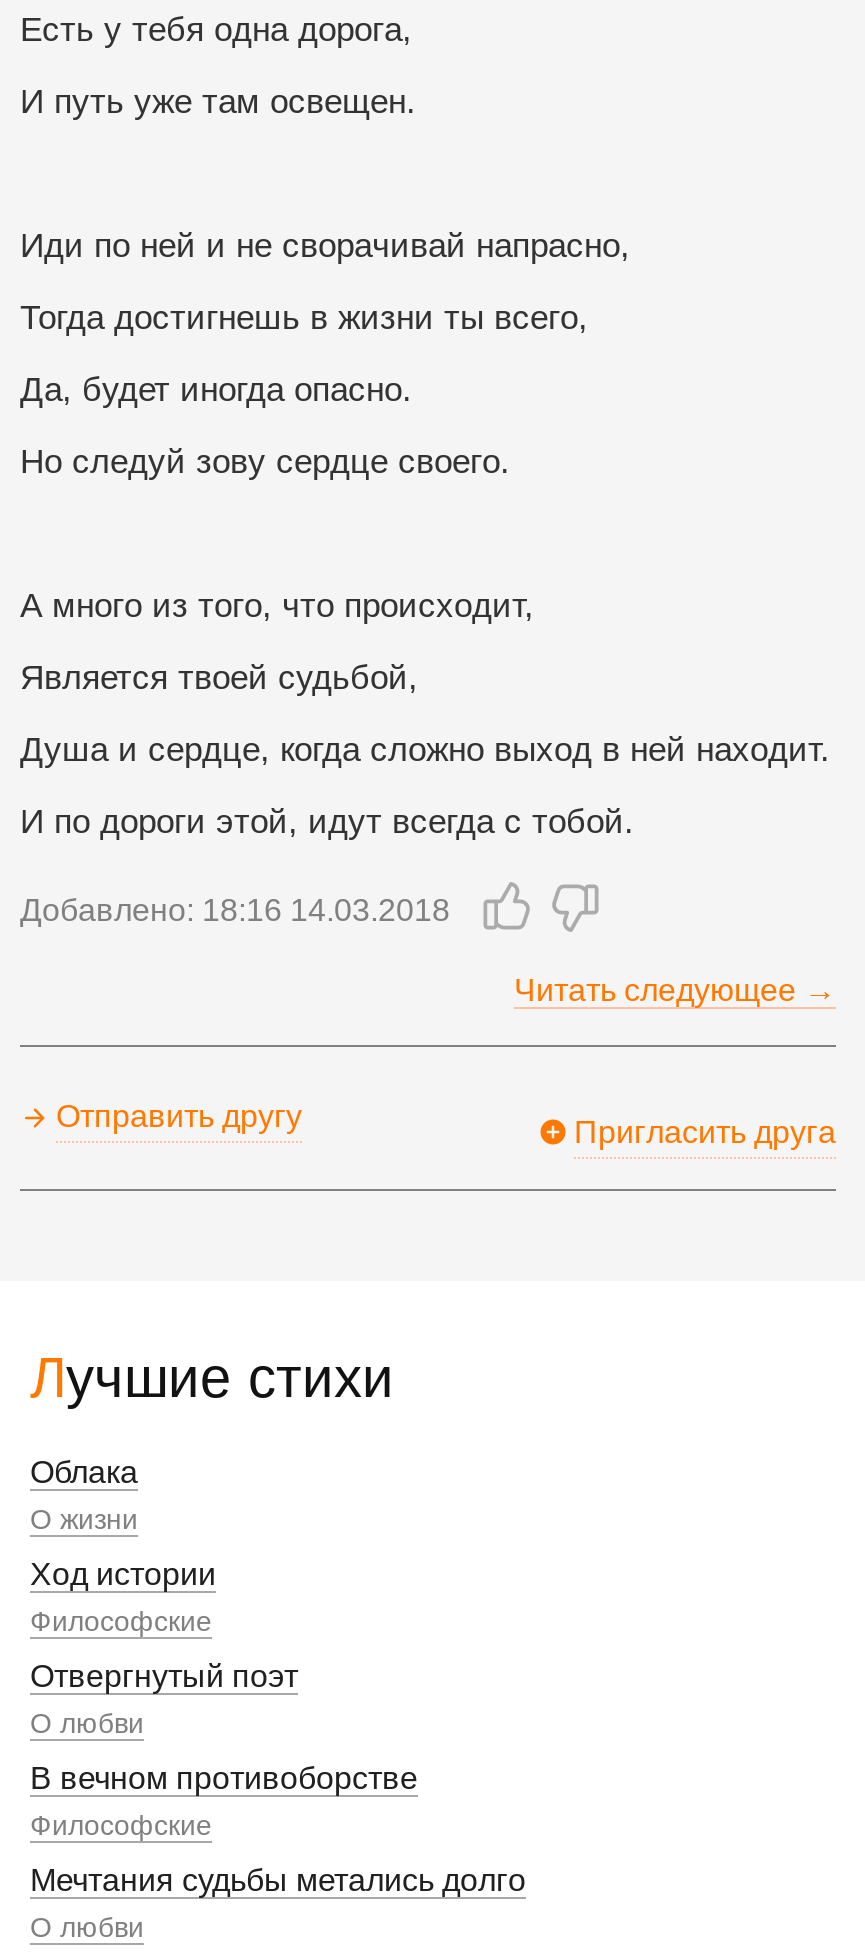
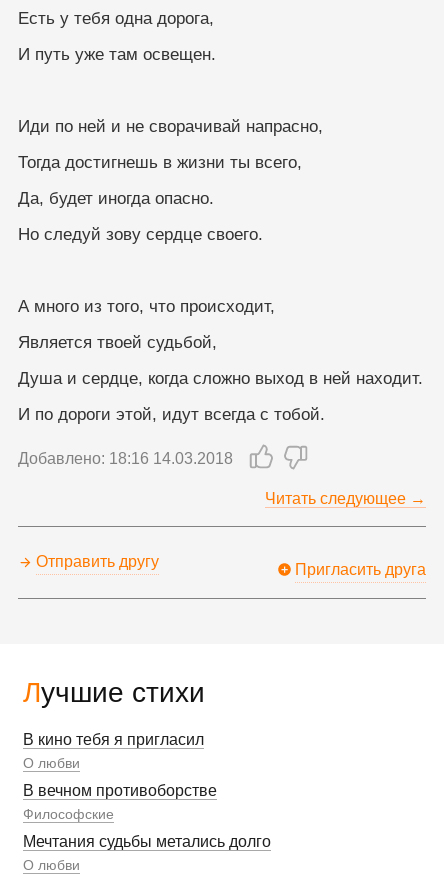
[30,1454,298,1692] Облака | О жизни | Ход истории | Философские | Отвергнутый поэт -> [23,731,204,748] В кино тебя я пригласил

